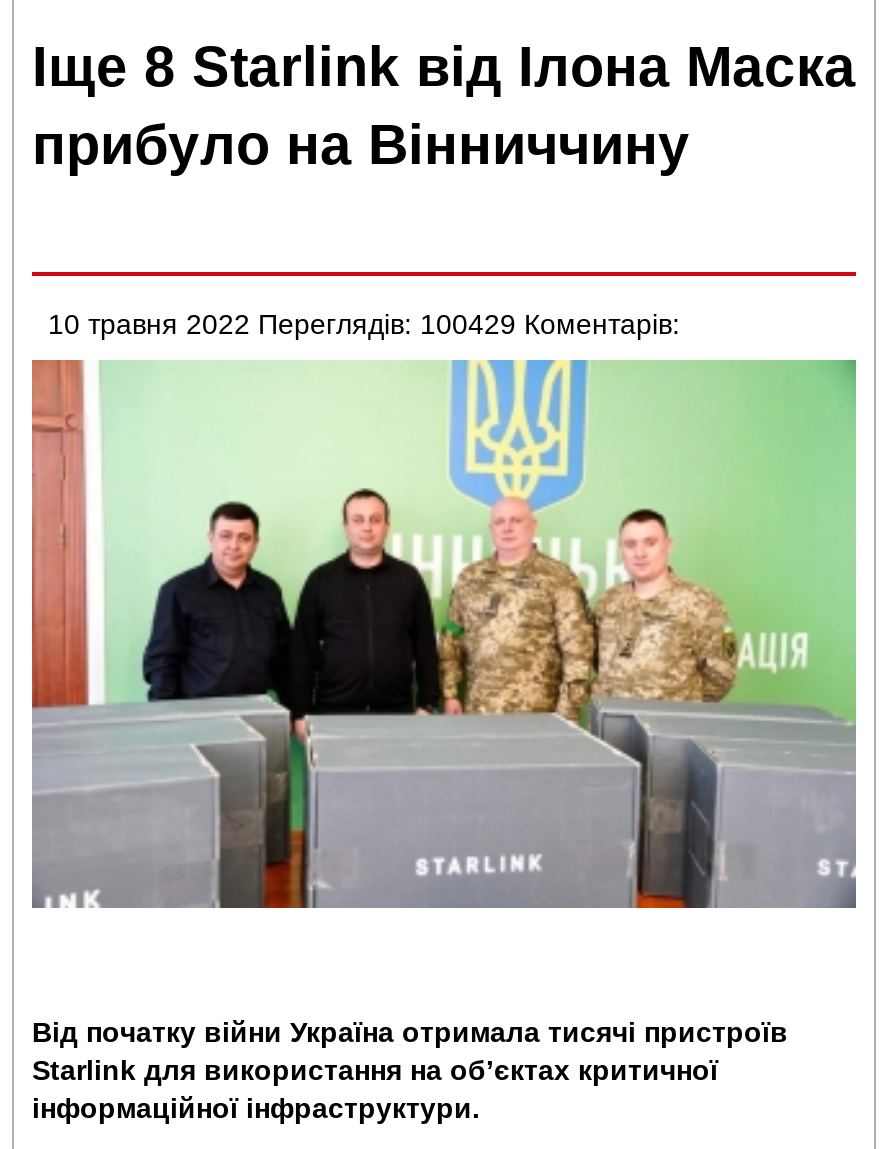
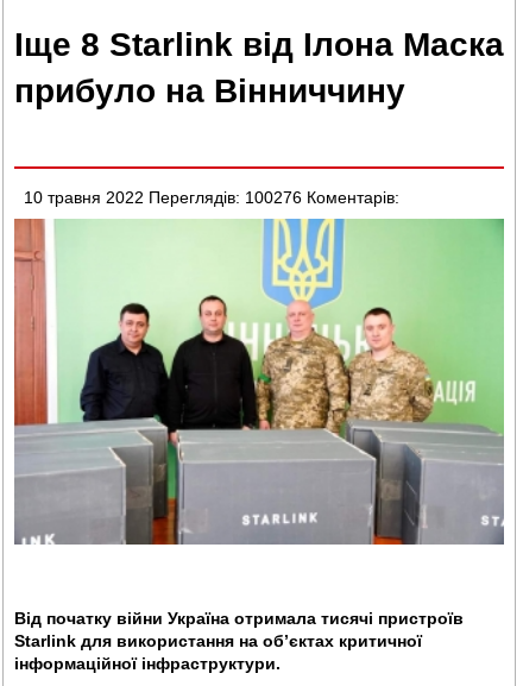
[48,308,680,340] 10 травня 2022 Переглядів: 100429 Коментарів: -> [24,188,399,207] 10 травня 2022 Переглядів: 100276 Коментарів:

